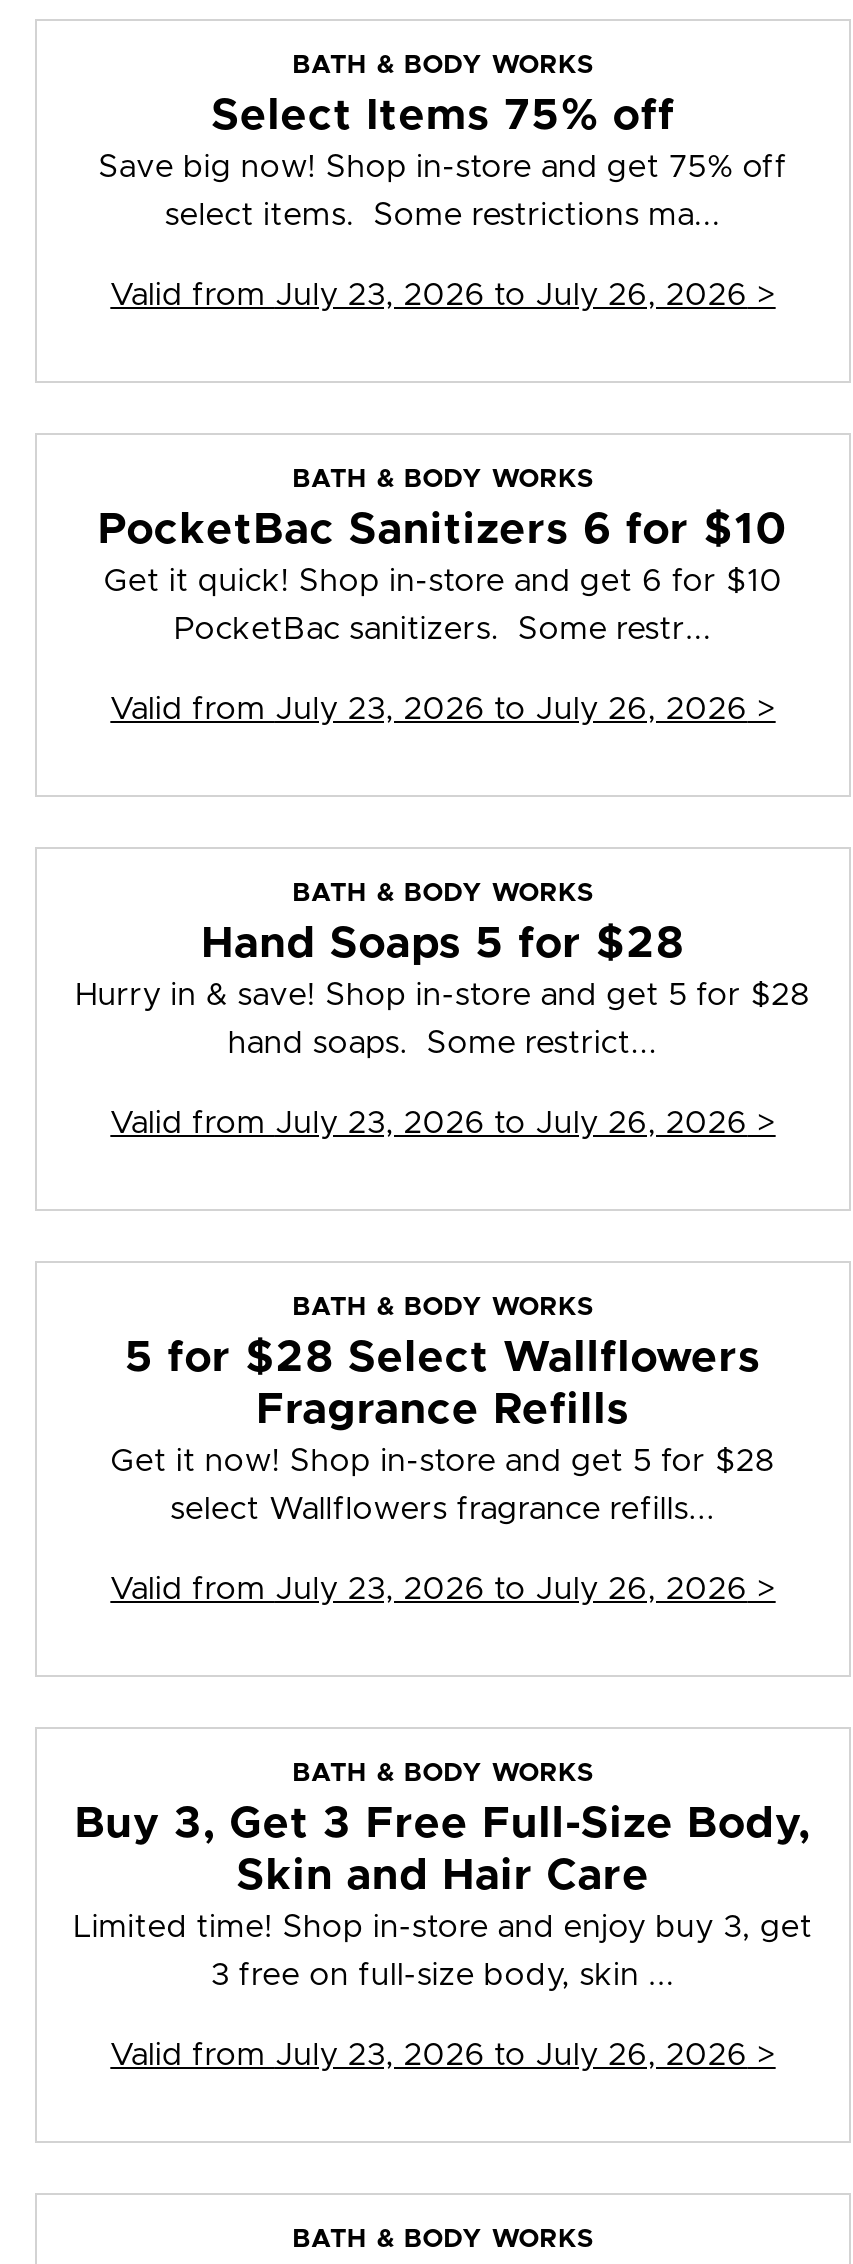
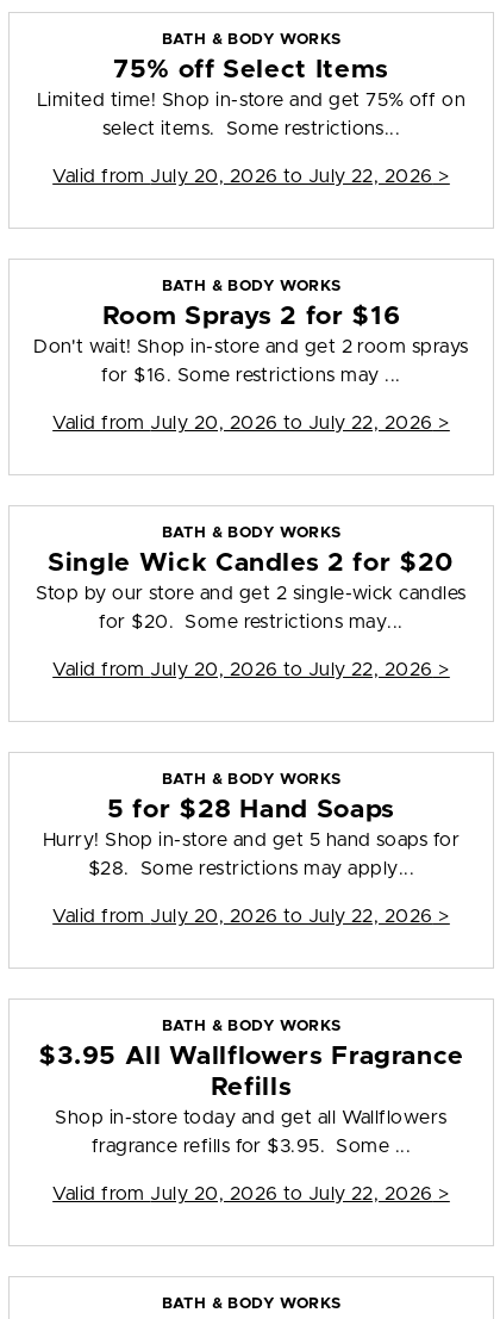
[98,95,788,183] Select Items 75% off | Save big now! Shop in-store and get 75% off -> [37,57,465,110] 75% off Select Items | Limited time! Shop in-store and get 75% off on
[165,199,721,231] select items. Some restrictions ma... -> [102,119,400,138] select items. Some restrictions...
[110,279,776,311] Valid from July 23, 2026 to July 26, 2026 > -> [53,167,450,186] Valid from July 20, 2026 to July 22, 2026 >
[97,509,789,597] PocketBac Sanitizers 6 for $10 | Get it quick! Shop in-store and get 6 for $10 -> [34,304,469,356] Room Sprays 2 for $16 | Don't wait! Shop in-store and get 2 room sprays
[174,613,712,645] PocketBac sanitizers. Some restr... -> [102,366,401,385] for $16. Some restrictions may ...
[110,693,776,725] Valid from July 23, 2026 to July 26, 2026 > -> [53,414,450,433] Valid from July 20, 2026 to July 22, 2026 >
[75,923,811,1011] Hand Soaps 5 for $28 | Hurry in & save! Shop in-store and get 5 for $28 -> [36,551,466,603] Single Wick Candles 2 for $20 | Stop by our store and get 2 single-wick candles
[228,1027,658,1059] hand soaps. Some restrict... -> [99,613,403,632] for $20. Some restrictions may...
[110,1107,776,1139] Valid from July 23, 2026 to July 26, 2026 > -> [53,660,450,679] Valid from July 20, 2026 to July 22, 2026 >
[110,1337,776,1477] 5 for $28 Select Wallflowers | Fragrance Refills | Get it now! Shop in-store and get 5 for $28 -> [42,797,460,850] 5 for $28 Hand Soaps | Hurry! Shop in-store and get 5 hand soaps for
[170,1493,716,1525] select Wallflowers fragrance refills... -> [88,859,414,878] $28. Some restrictions may apply...
[110,1573,776,1605] Valid from July 23, 2026 to July 26, 2026 > -> [53,907,450,926] Valid from July 20, 2026 to July 22, 2026 >
[73,1803,813,1943] Buy 3, Get 3 Free Full-Size Body, | Skin and Hair Care | Limited time! Shop in-store and enjoy buy 3, get -> [38,1044,464,1127] $3.95 All Wallflowers Fragrance | Refills | Shop in-store today and get all Wallflowers
[211,1959,675,1991] 3 free on full-size body, skin ... -> [92,1137,411,1156] fragrance refills for $3.95. Some ...
[110,2039,776,2071] Valid from July 23, 2026 to July 26, 2026 > -> [53,1185,450,1204] Valid from July 20, 2026 to July 22, 2026 >

